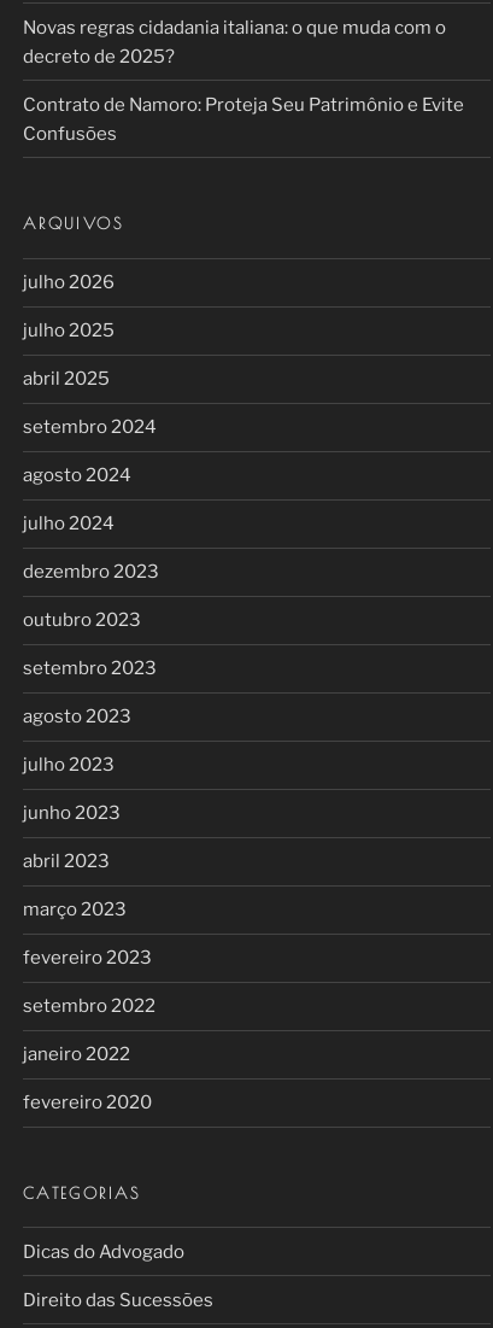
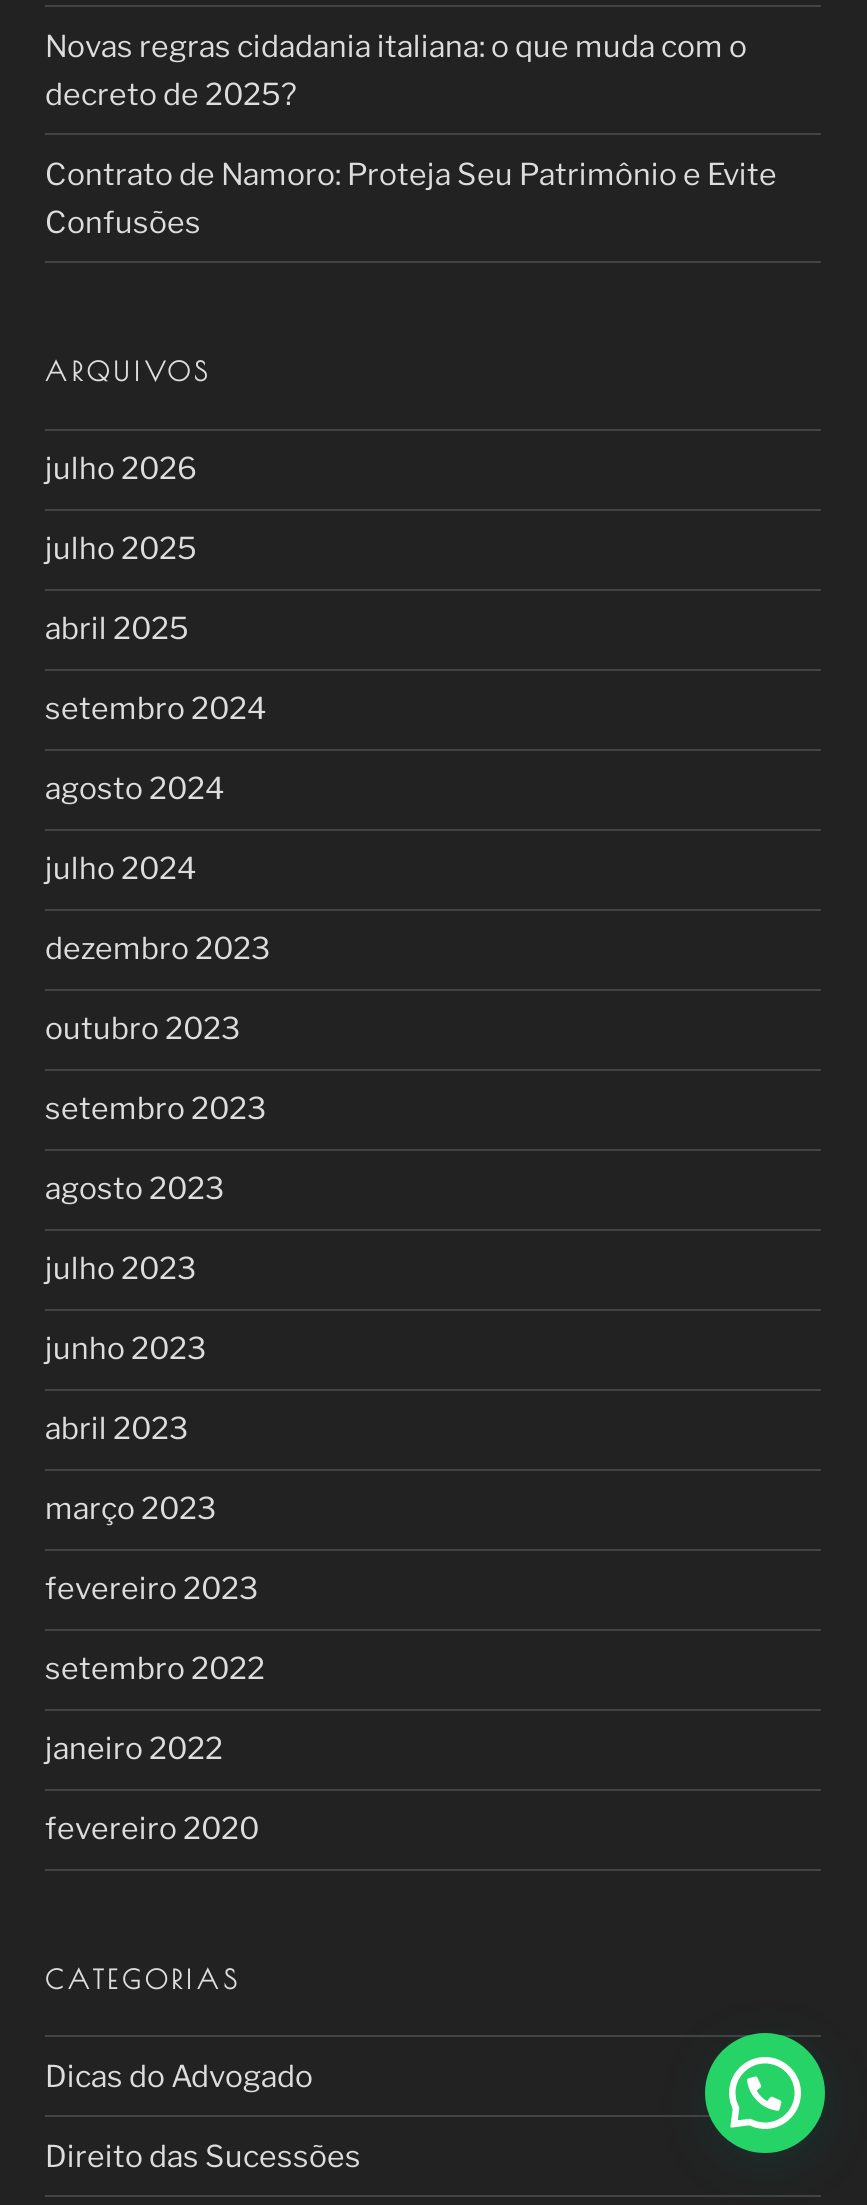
none -> [701,2031,829,2157] [image]

